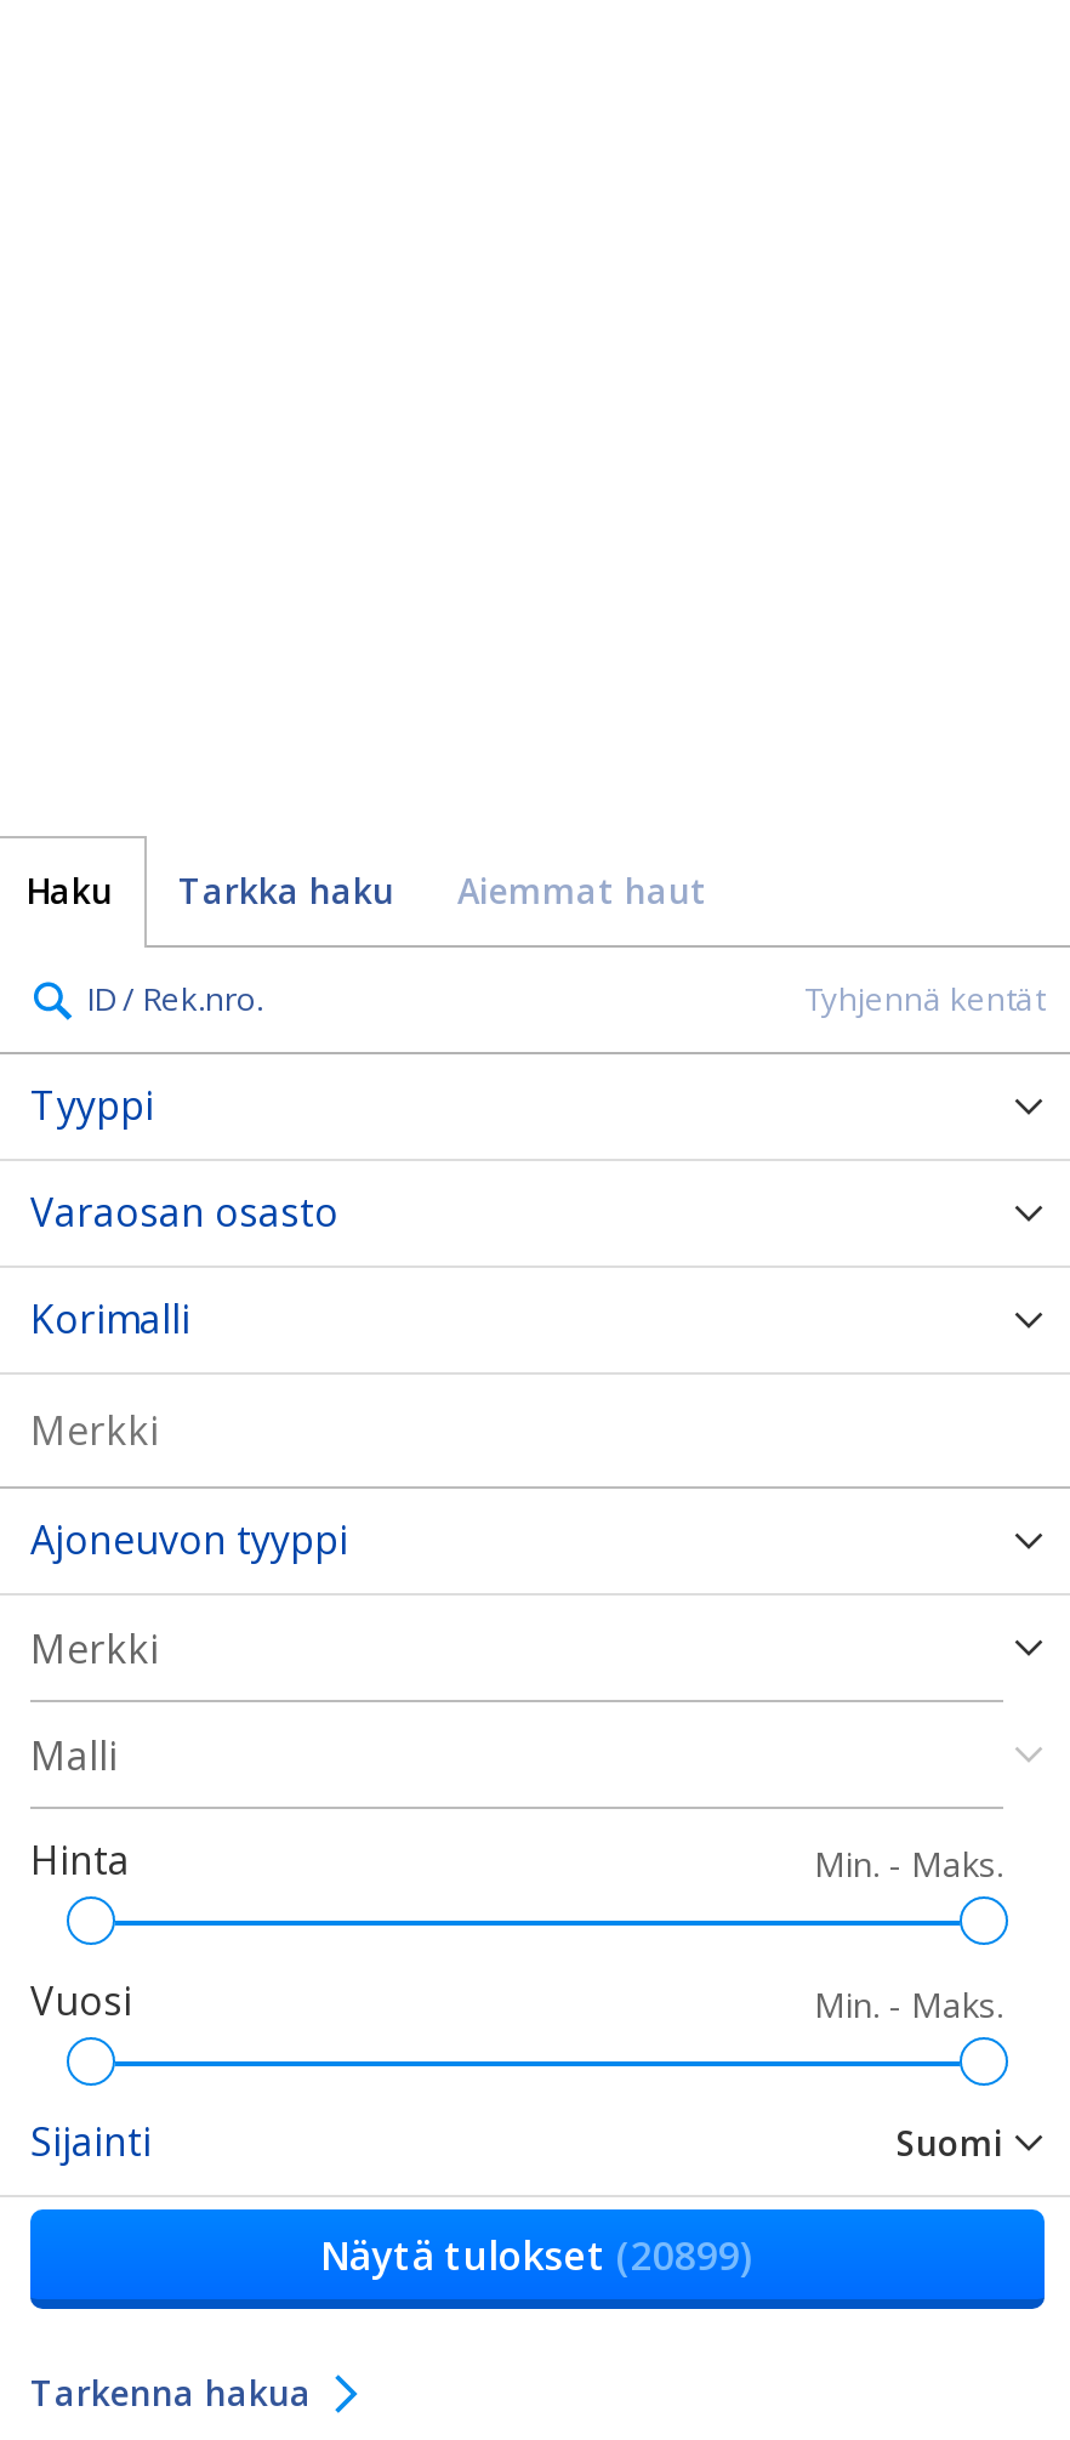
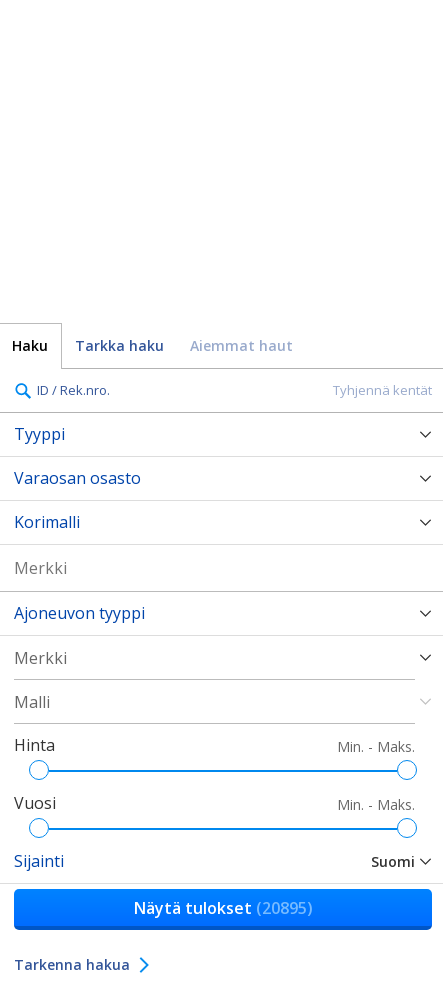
[320,2229,755,2282] Näytä tulokset (20899) -> [133,897,312,919] Näytä tulokset (20895)

